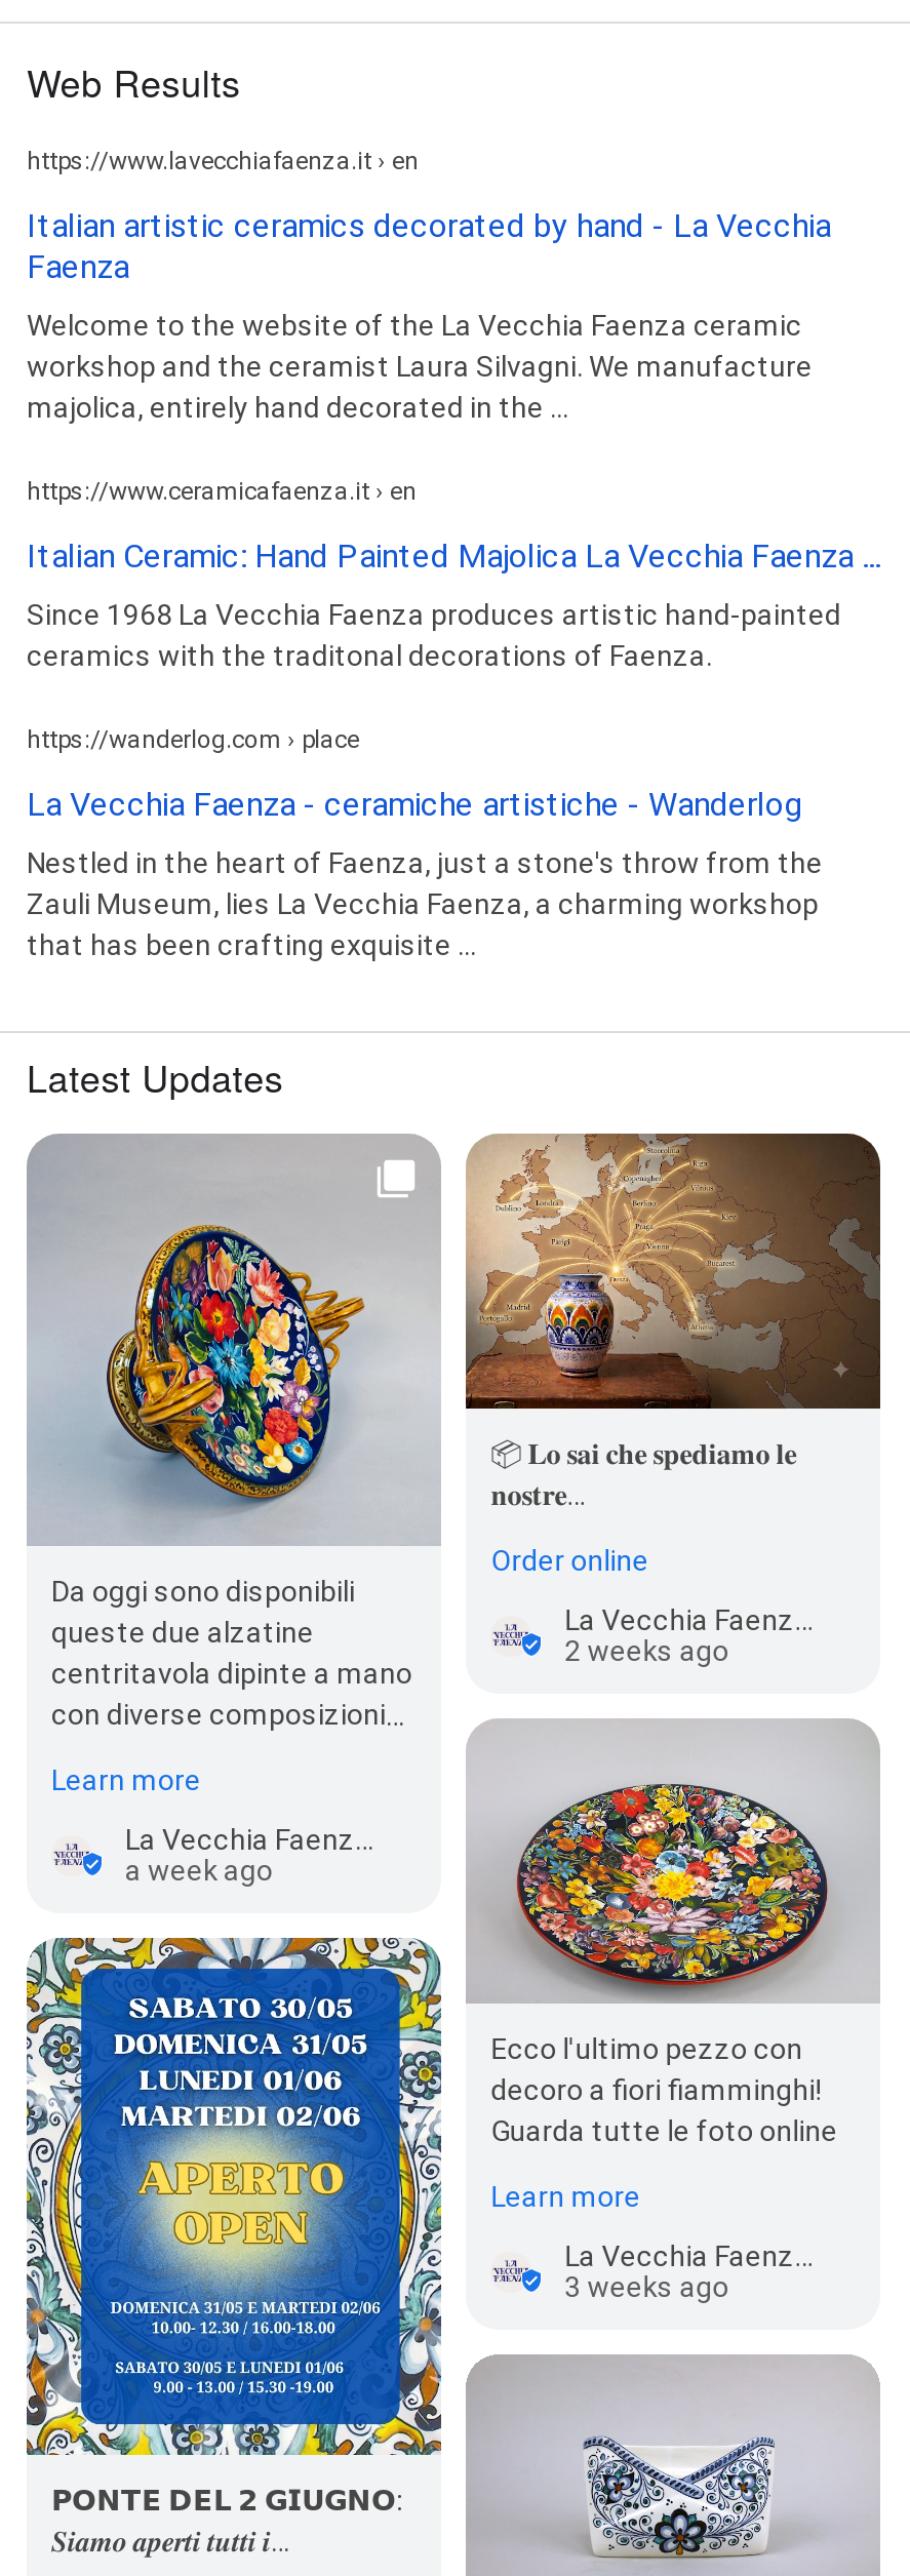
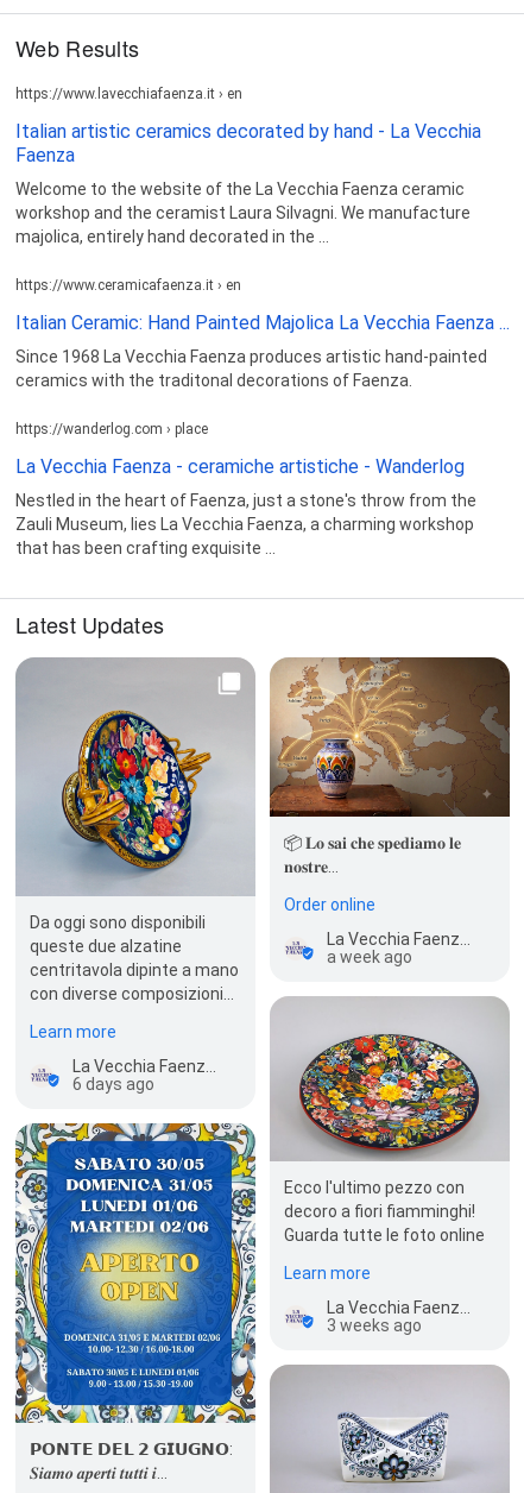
[565,1634,729,1667] 2 weeks ago -> none
moved [125,1855,273,1887] -> [327,947,413,966]: a week ago
none -> [72,1075,154,1094] 6 days ago

